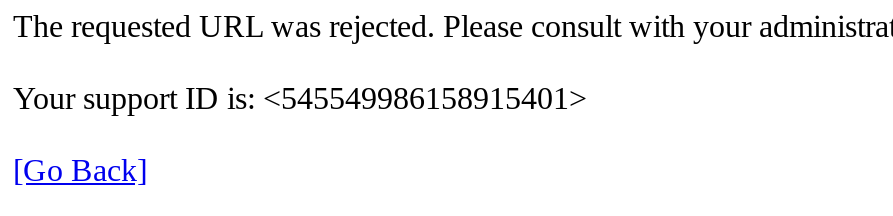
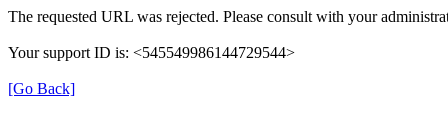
[13,81,587,115] Your support ID is: <545549986158915401> -> [8,44,295,61] Your support ID is: <545549986144729544>

